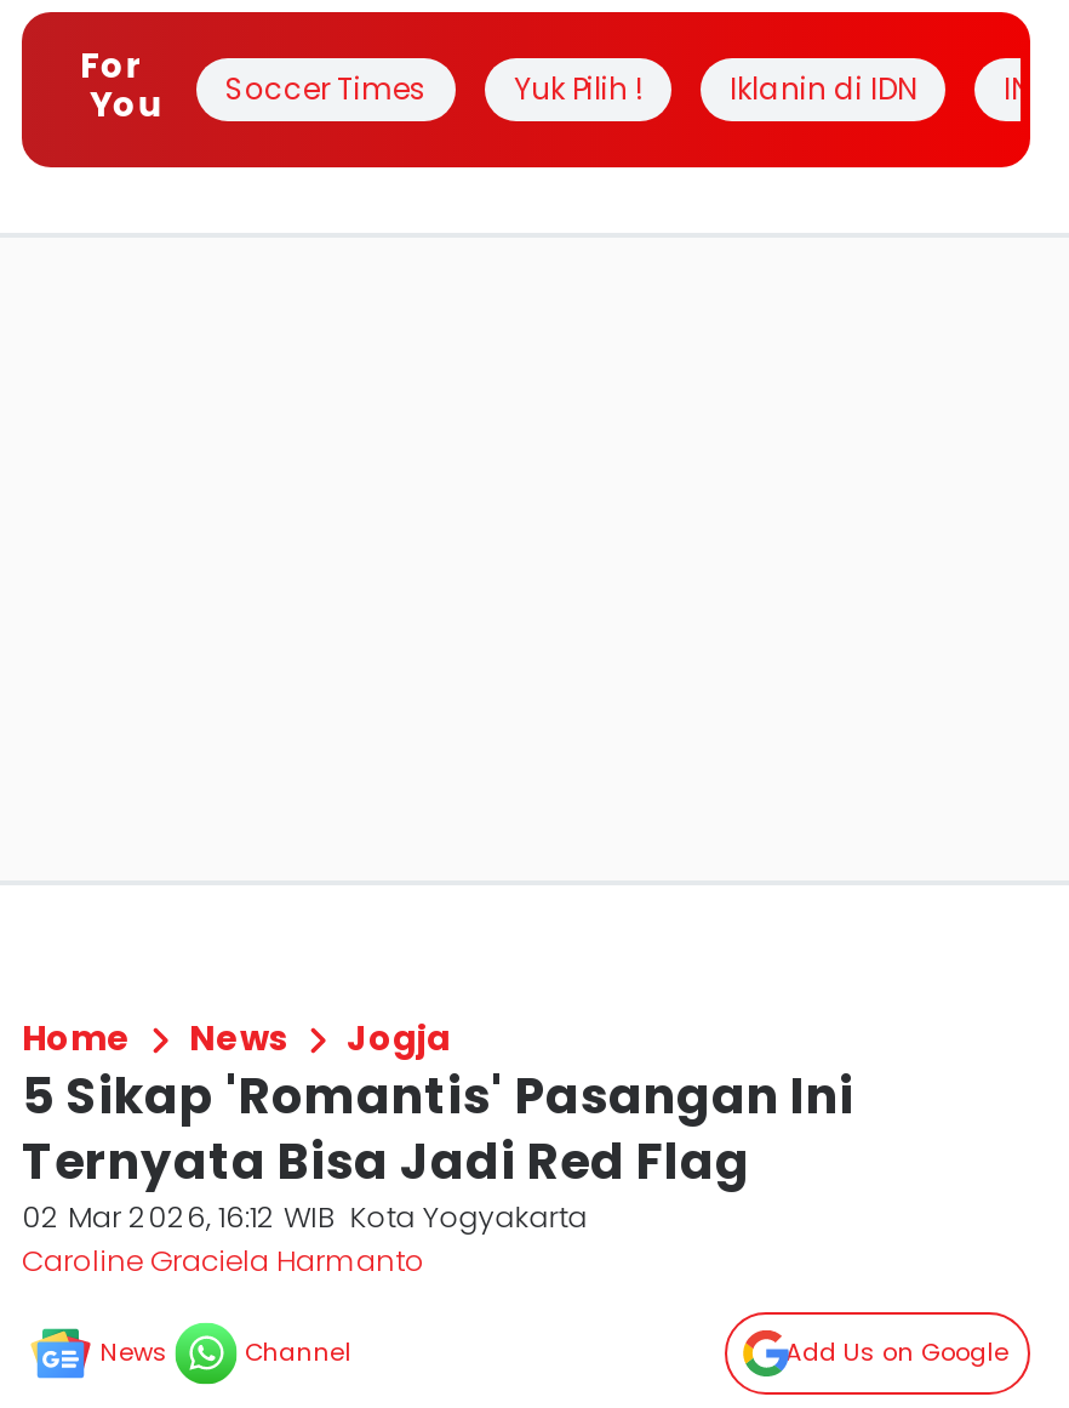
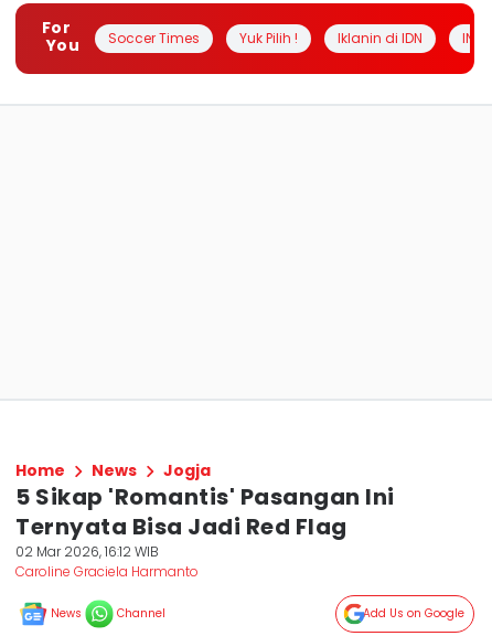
[22,1196,587,1237] 02 Mar 2026, 16:12 WIB Kota Yogyakarta -> [15,542,159,561] 02 Mar 2026, 16:12 WIB

